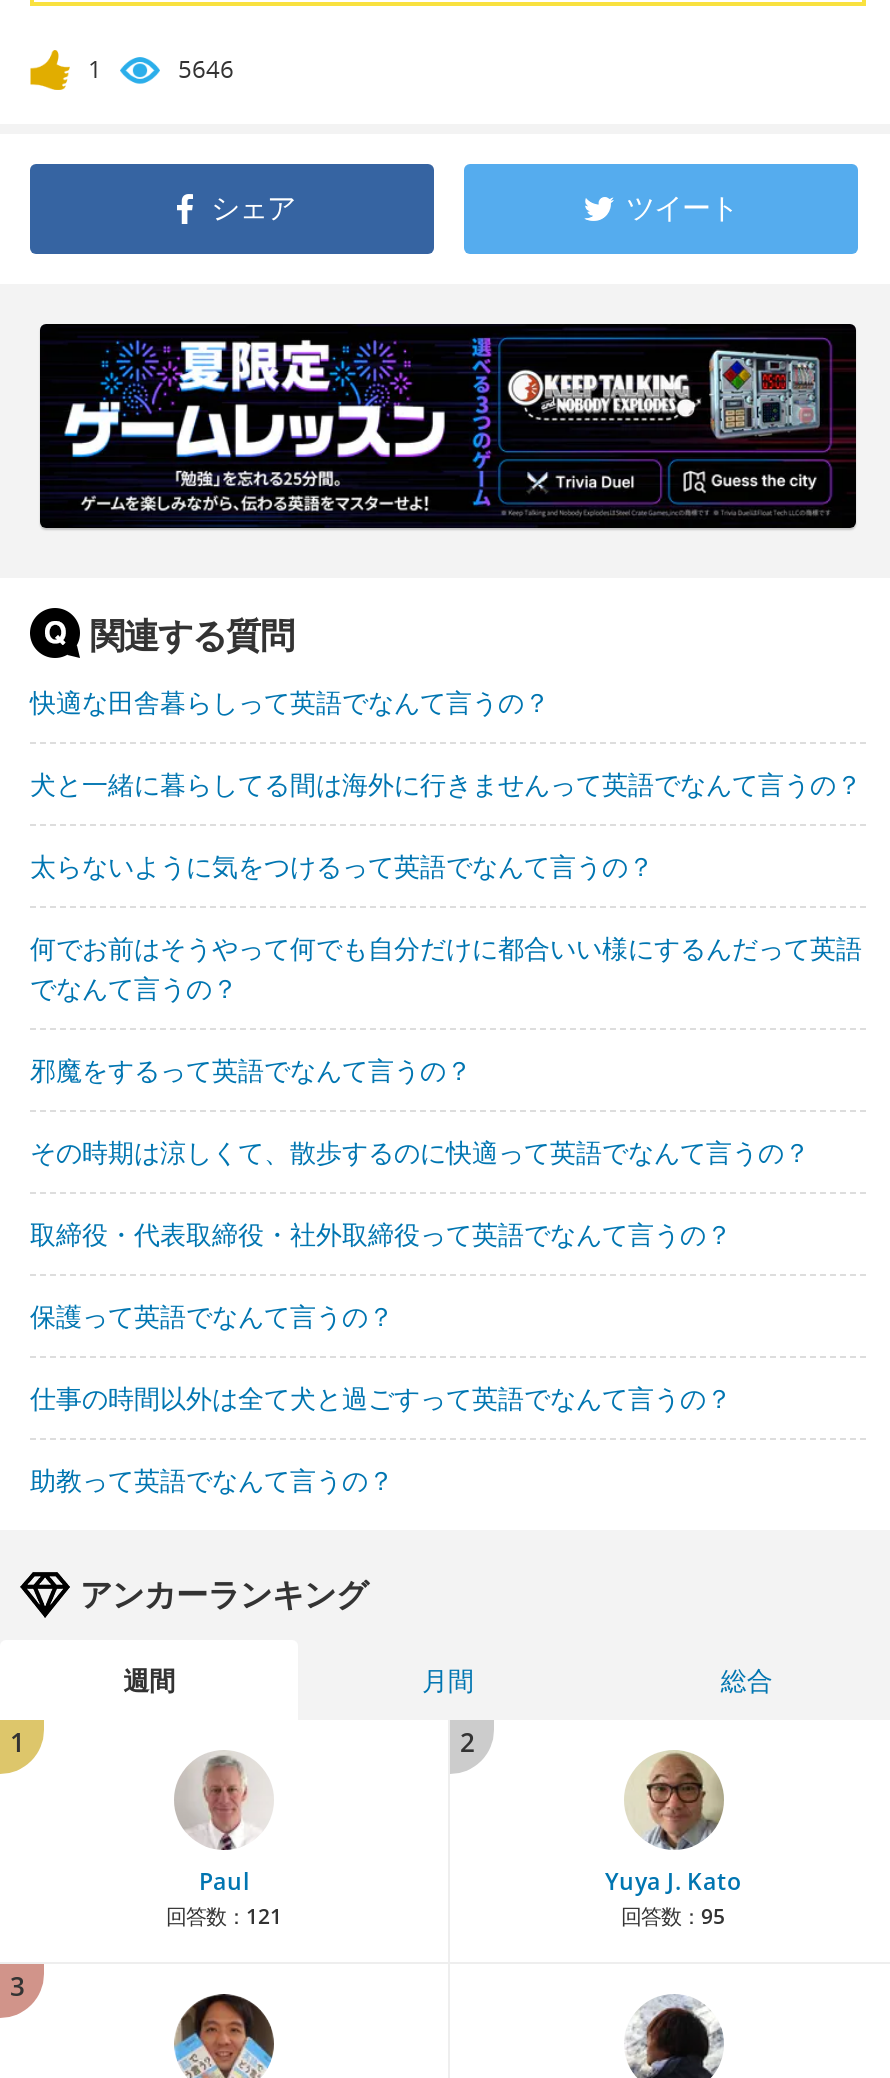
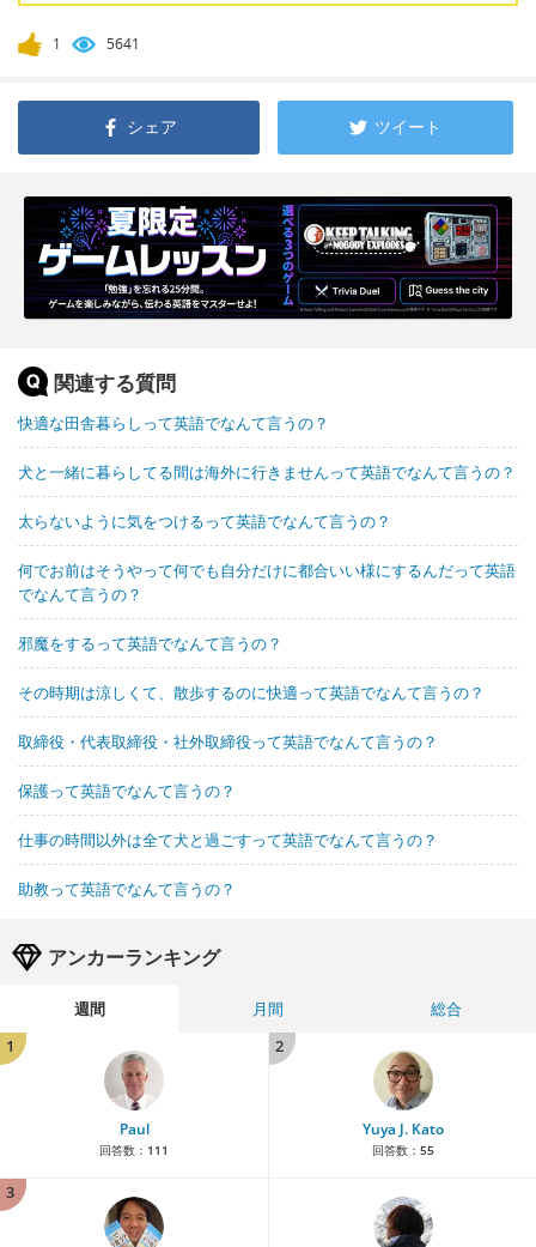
[178,52,234,86] 5646 -> [106,33,140,54] 5641
[166,1902,282,1930] 回答数：121 -> [99,1141,169,1158] 回答数：111
[621,1902,725,1930] 回答数：95 -> [371,1141,434,1158] 回答数：55

